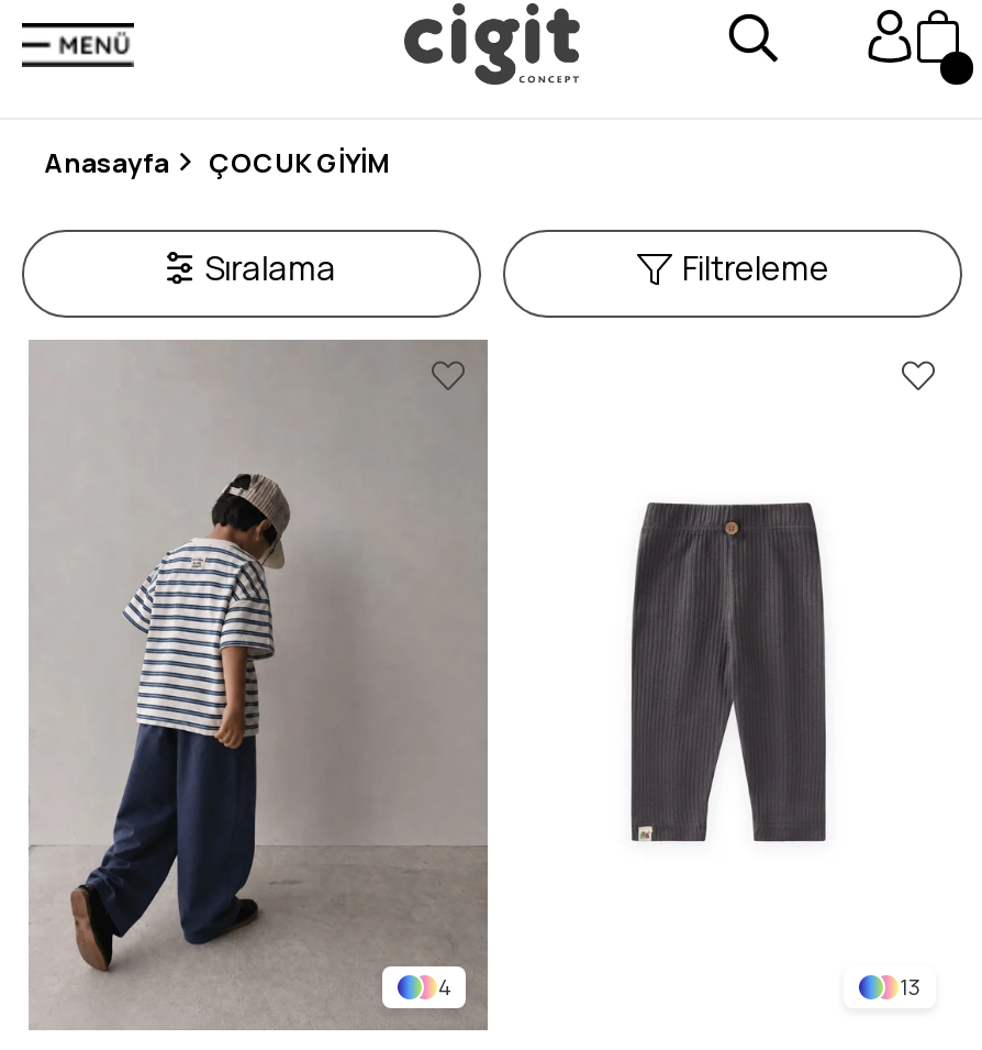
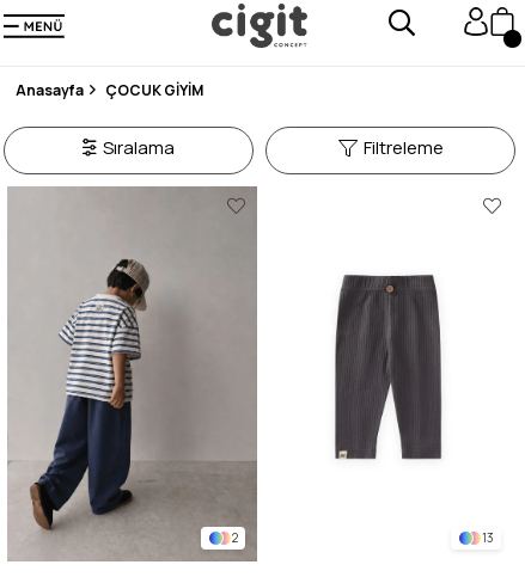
[438,970,451,1001] 4 -> [231,529,237,545] 2

